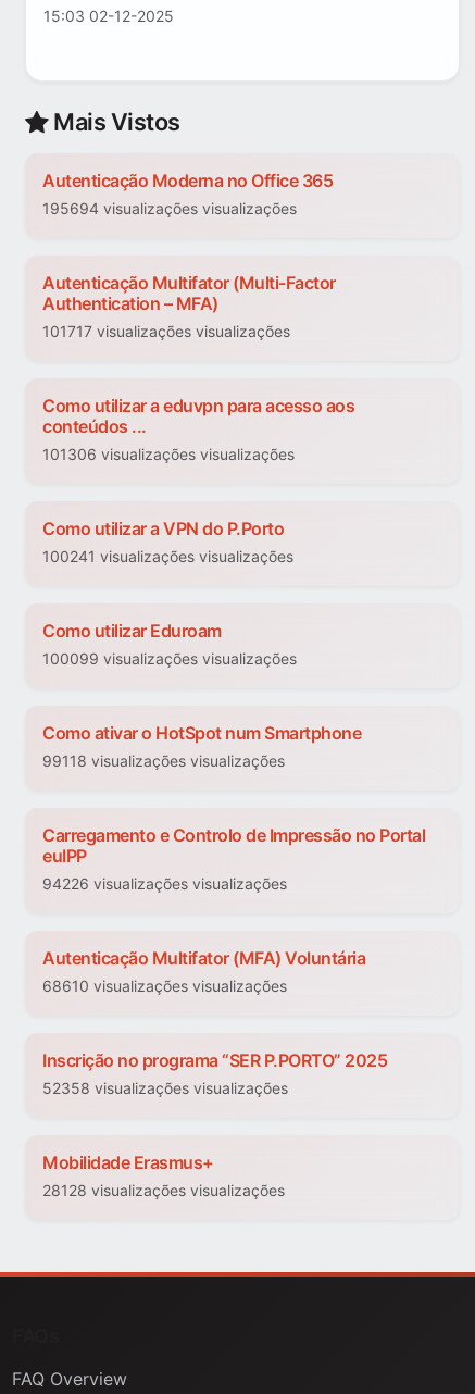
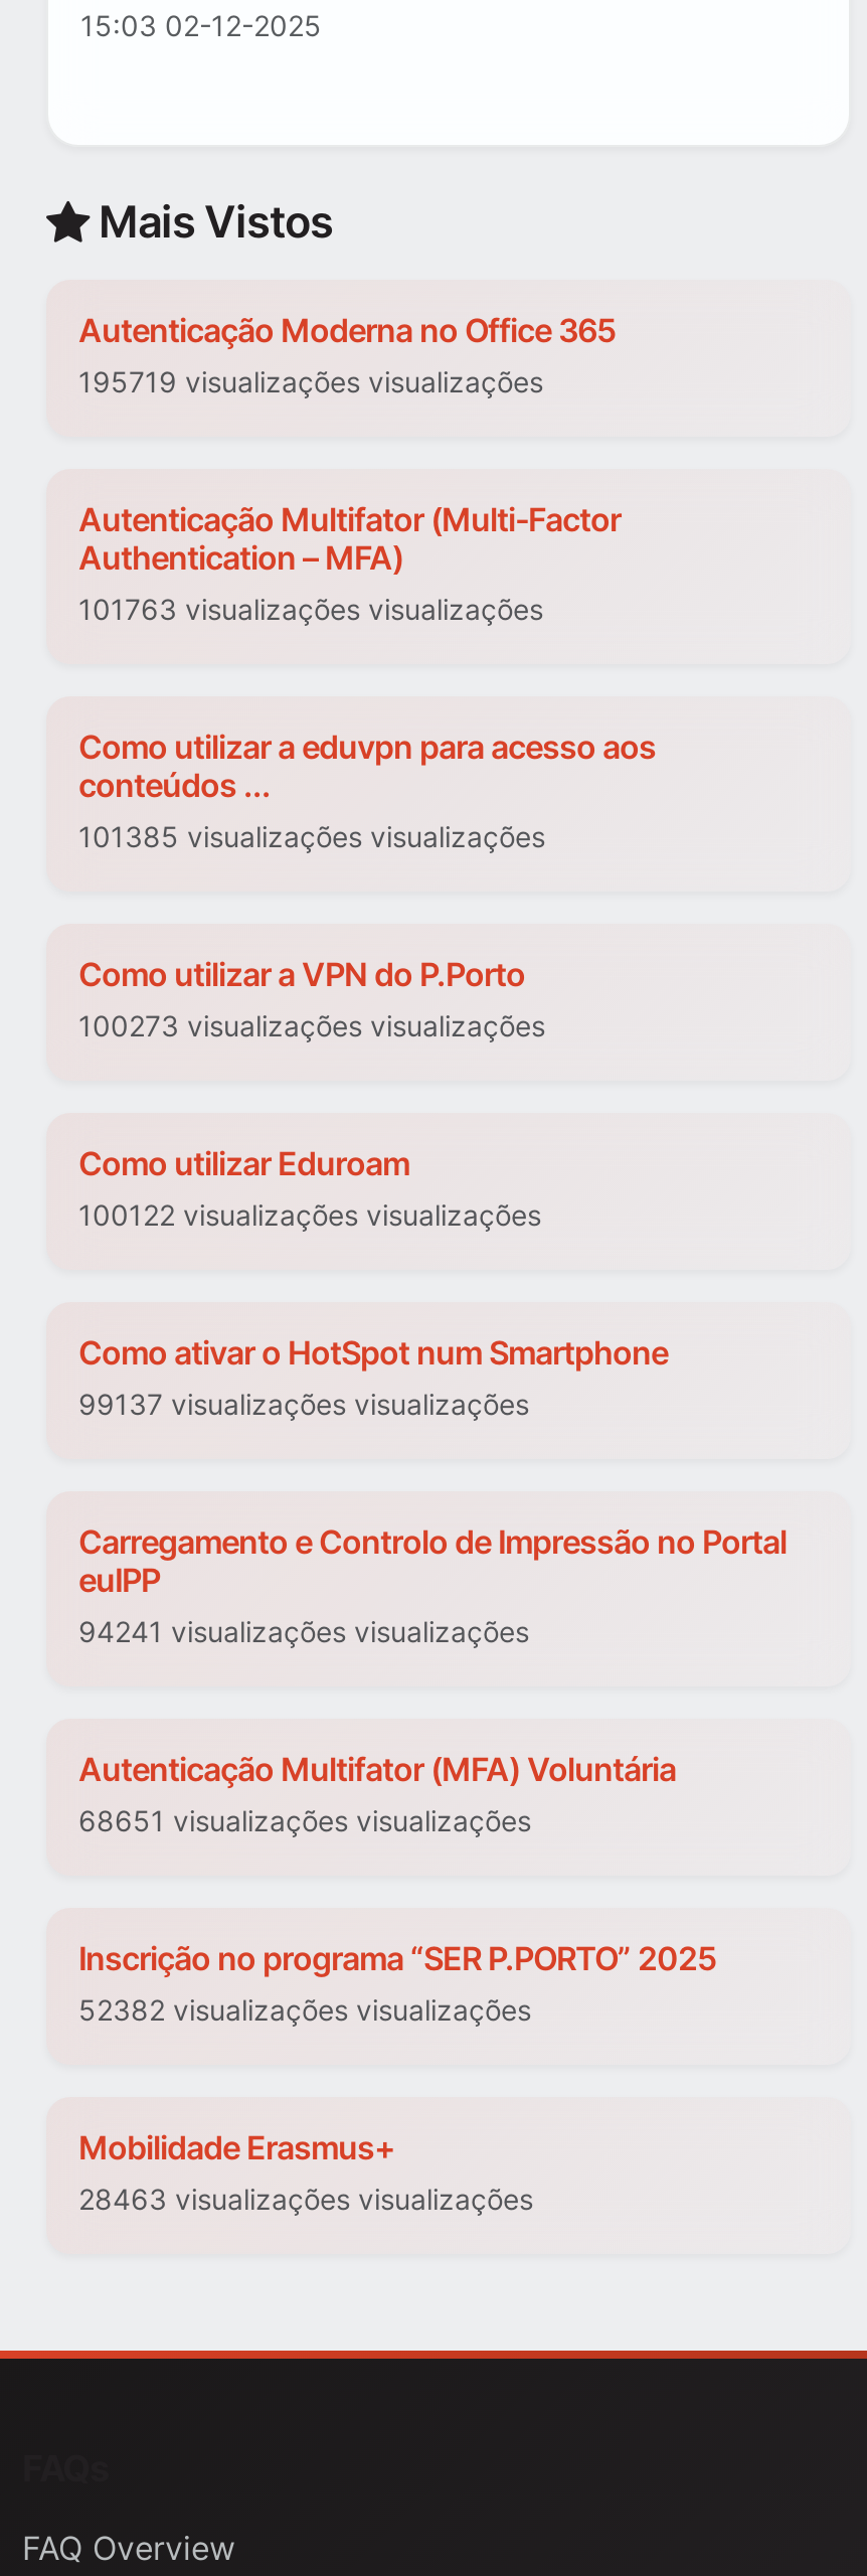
[42,200,297,218] 195694 visualizações visualizações -> [78,365,543,399] 195719 visualizações visualizações
[42,322,290,341] 101717 visualizações visualizações -> [78,593,543,627] 101763 visualizações visualizações
[42,445,295,464] 101306 visualizações visualizações -> [78,820,545,854] 101385 visualizações visualizações
[42,547,293,566] 100241 visualizações visualizações -> [78,1009,545,1043] 100273 visualizações visualizações
[42,650,297,668] 100099 visualizações visualizações -> [78,1198,541,1233] 100122 visualizações visualizações
[42,752,285,770] 99118 visualizações visualizações -> [78,1388,529,1422] 99137 visualizações visualizações
[42,875,287,893] 94226 visualizações visualizações -> [78,1615,529,1649] 94241 visualizações visualizações
[42,977,287,995] 68610 visualizações visualizações -> [78,1804,531,1838] 68651 visualizações visualizações
[42,1079,288,1098] 52358 visualizações visualizações -> [78,1993,531,2028] 52382 visualizações visualizações
[42,1181,285,1200] 28128 visualizações visualizações -> [78,2183,533,2217] 28463 visualizações visualizações

